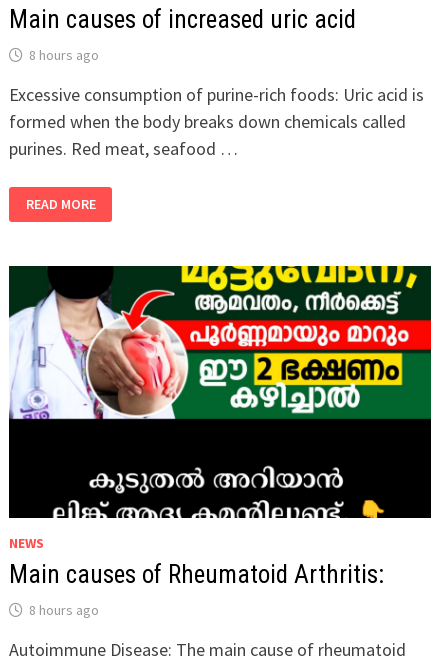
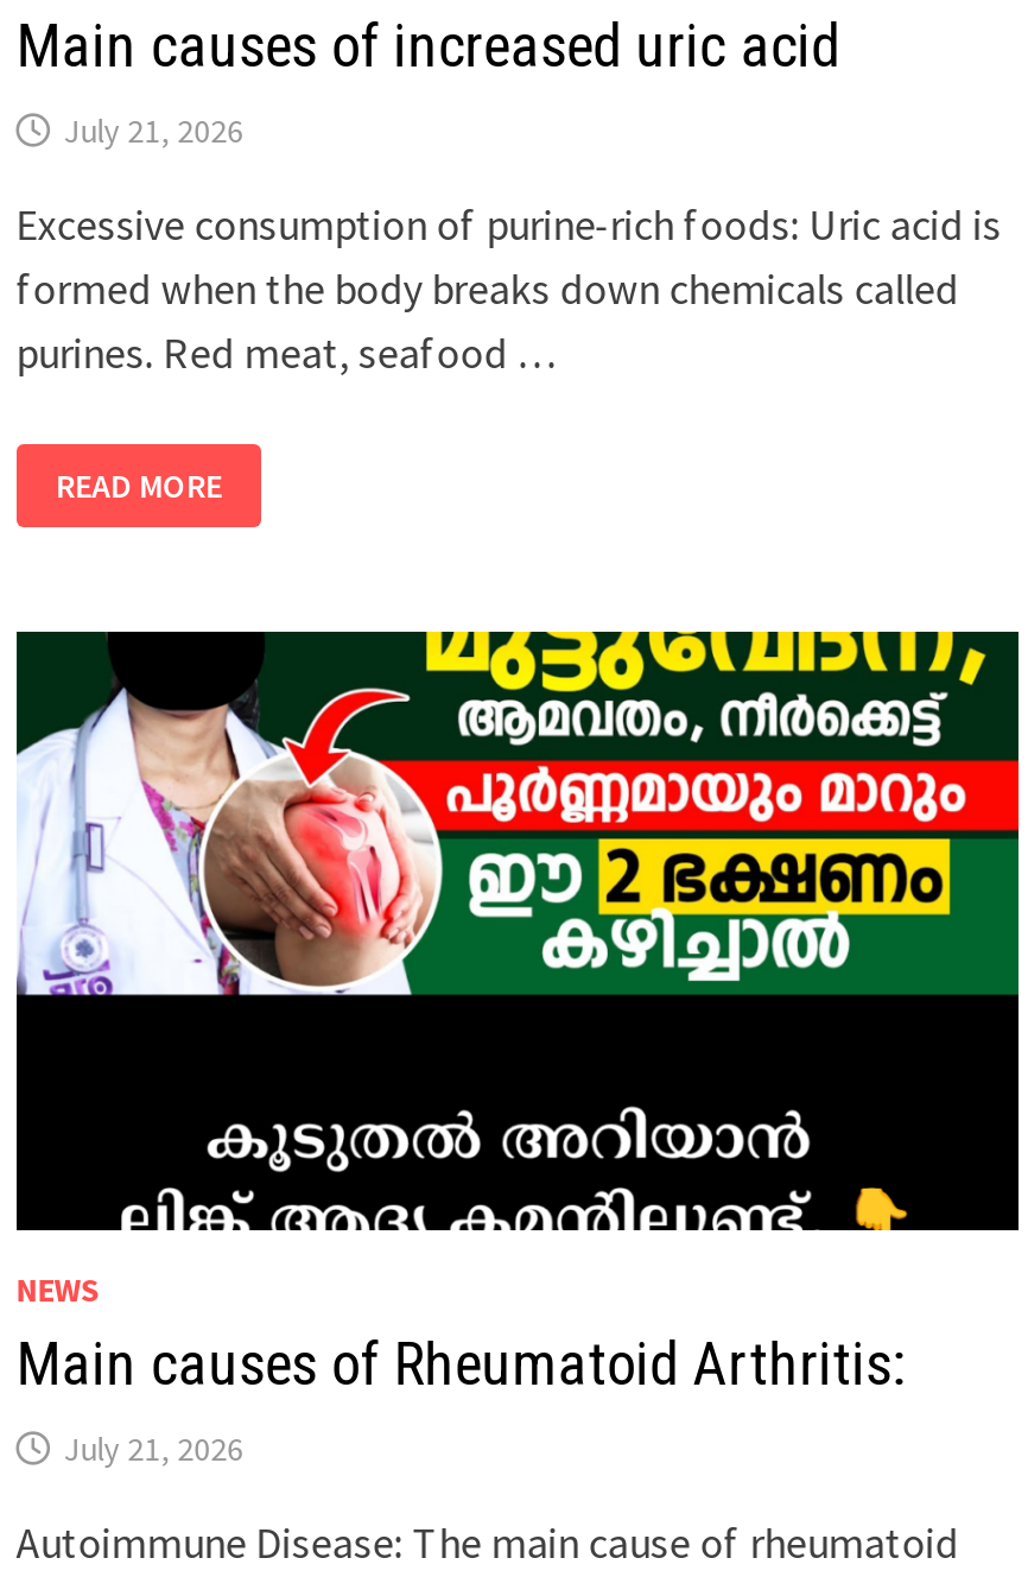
[29,46,99,64] 8 hours ago -> [64,110,244,152] July 21, 2026
[29,601,99,619] 8 hours ago -> [64,1427,244,1470] July 21, 2026

